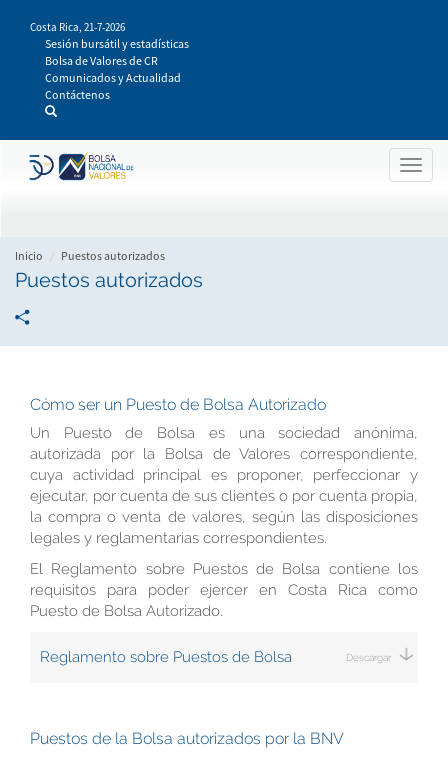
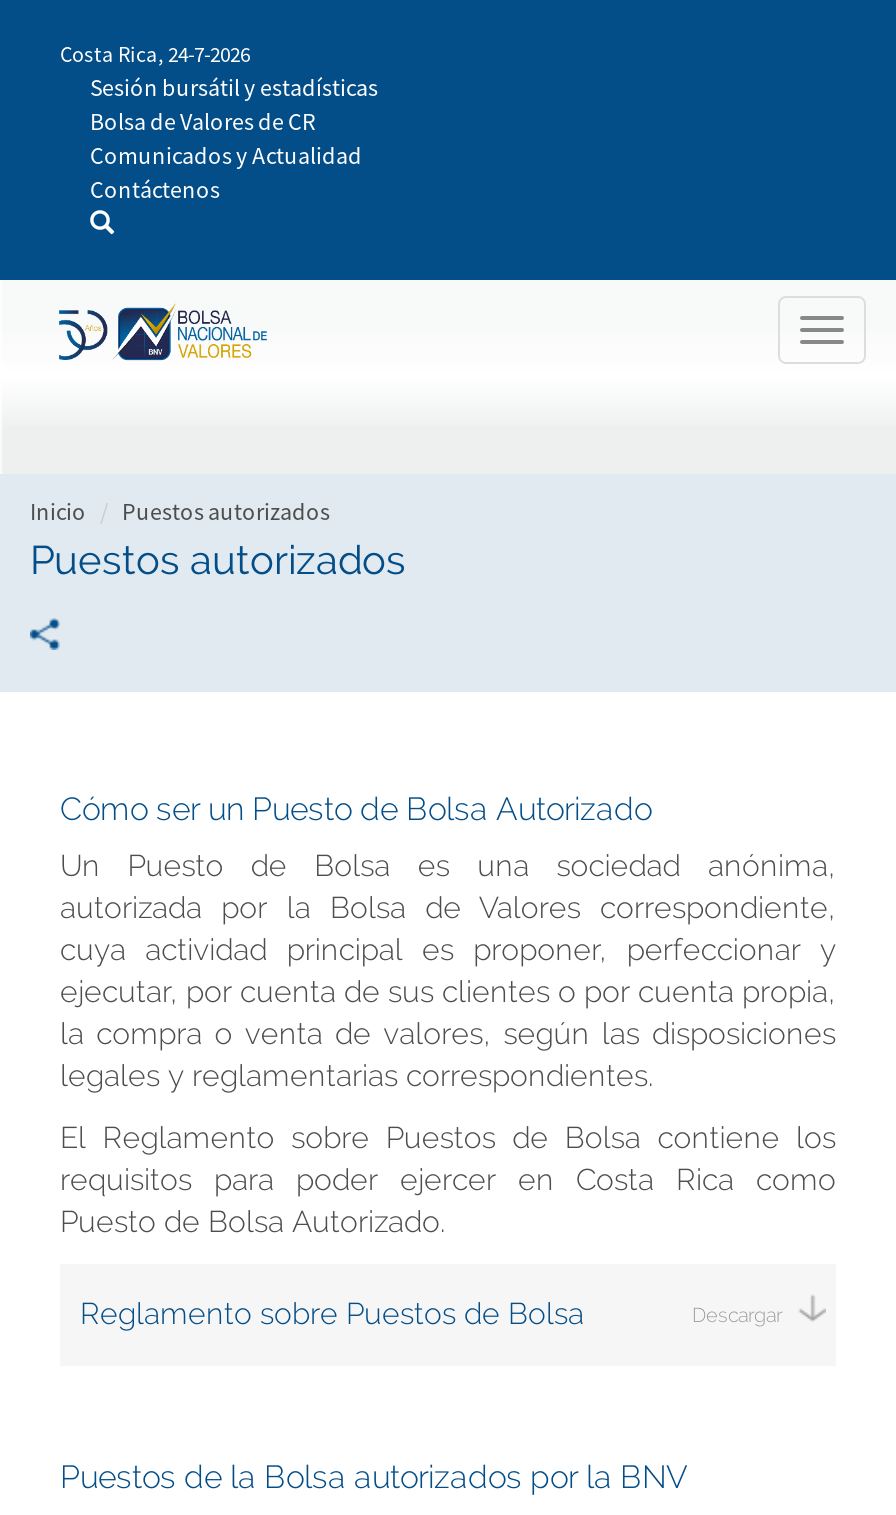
[30,20,125,34] Costa Rica, 21-7-2026 -> [60,40,250,68] Costa Rica, 24-7-2026

